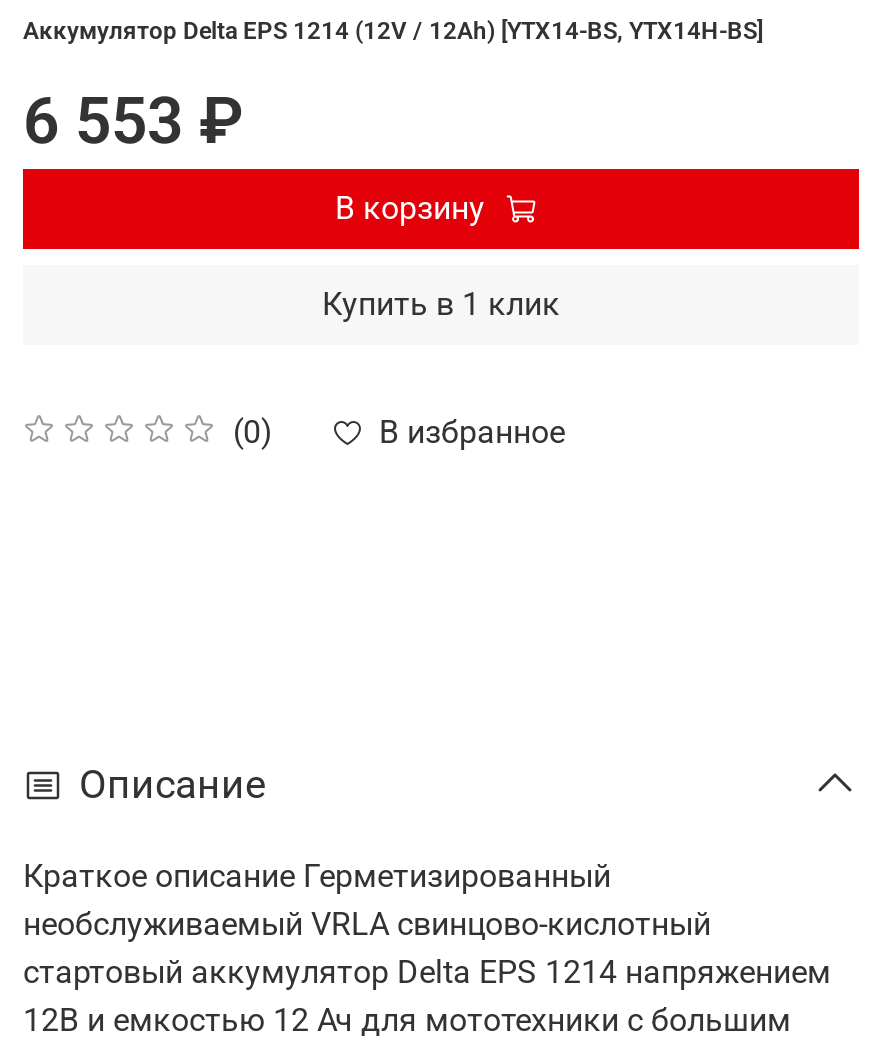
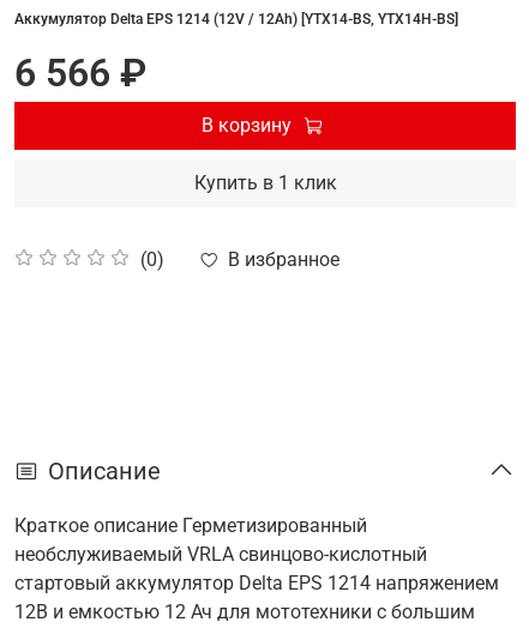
[23,83,243,159] 6 553 ₽ -> [14,50,146,96] 6 566 ₽

